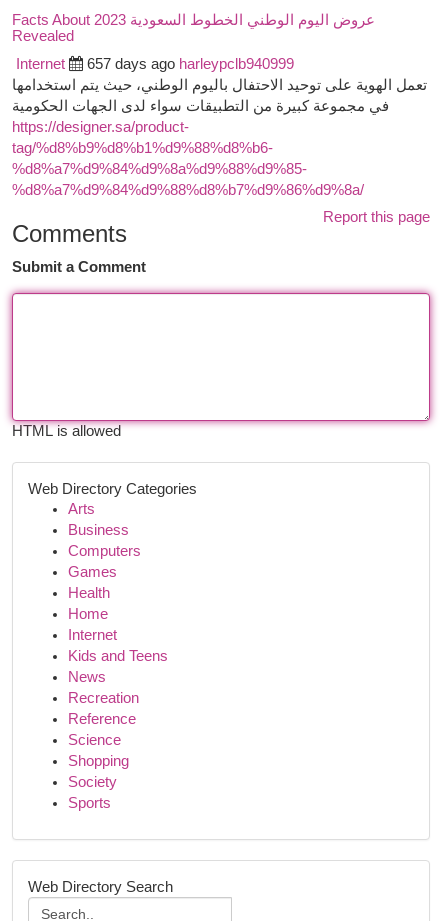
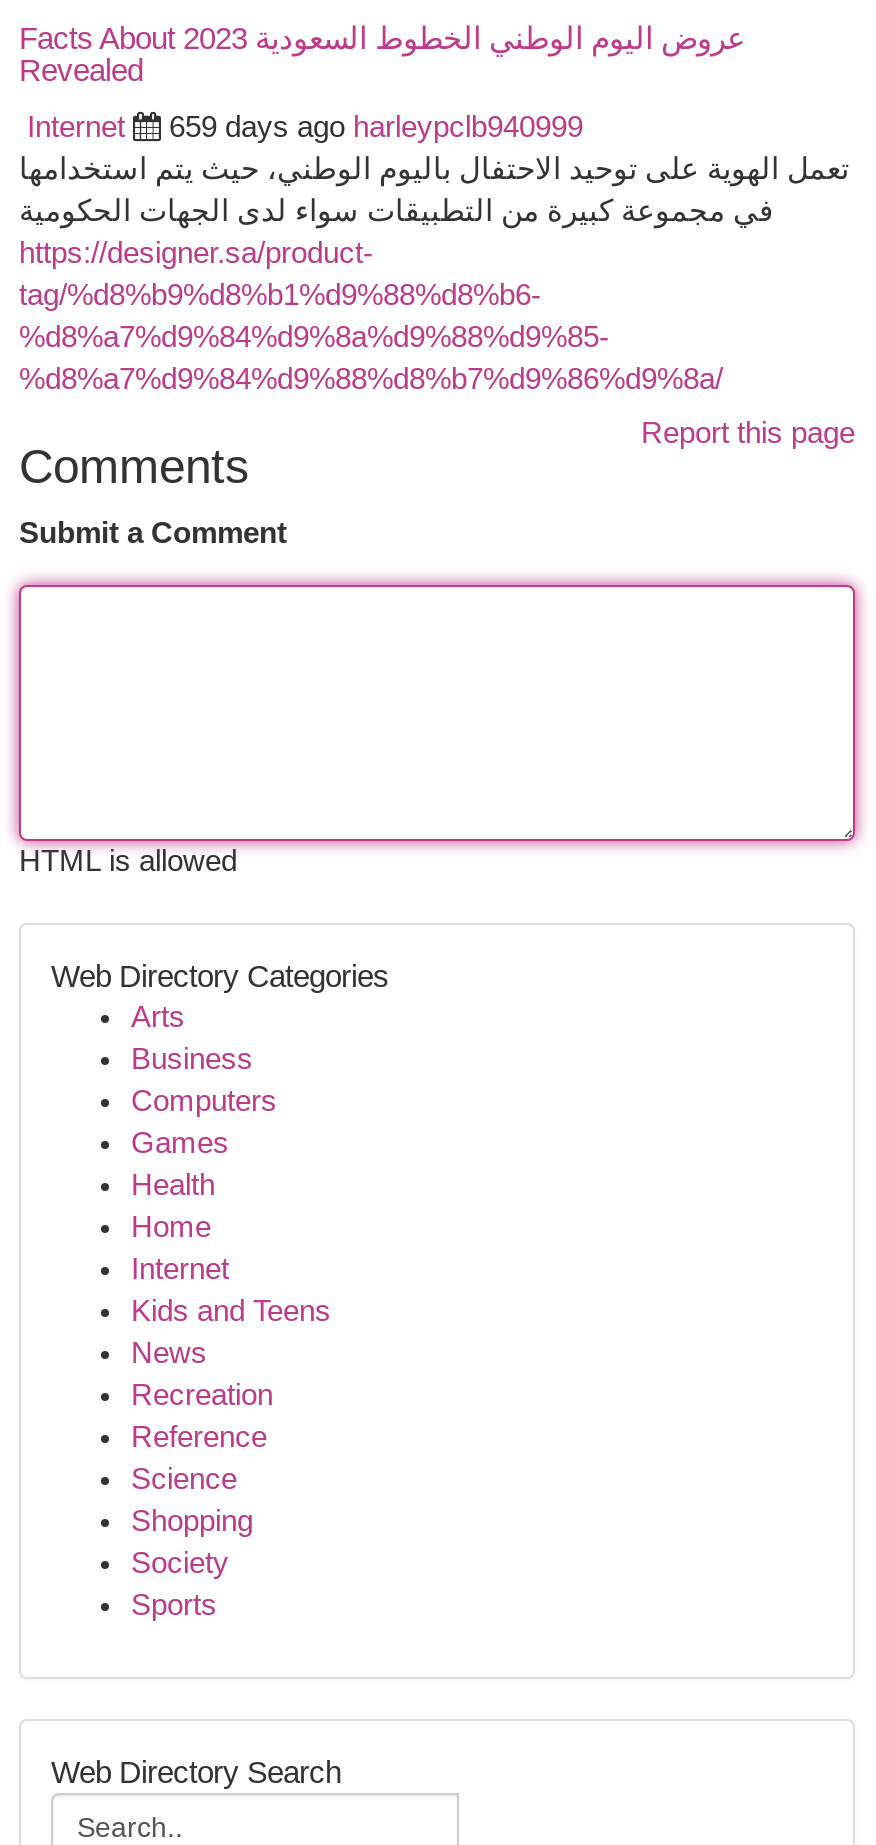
[87,56,294,72] 657 days ago harleypclb940999 -> [169,111,583,143] 659 days ago harleypclb940999

